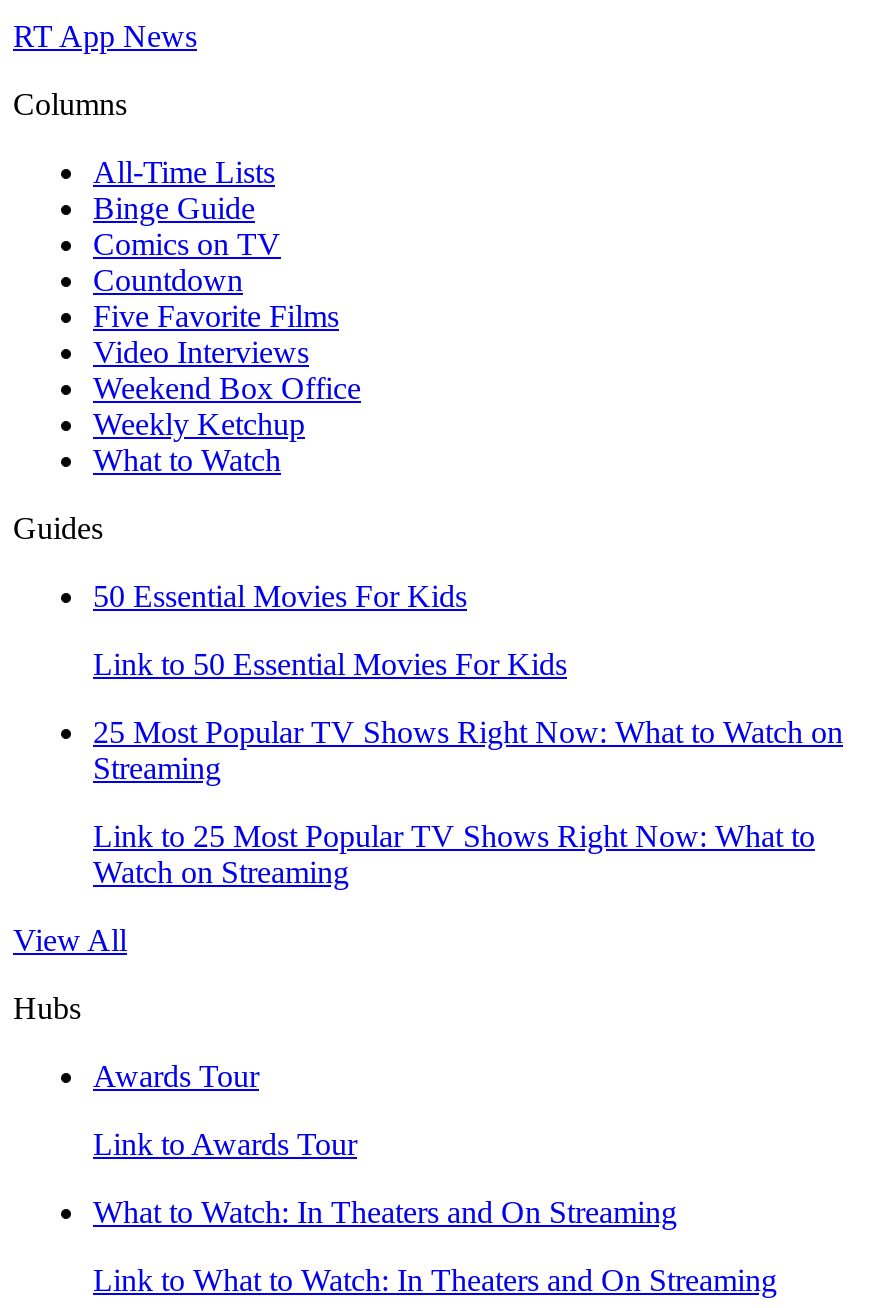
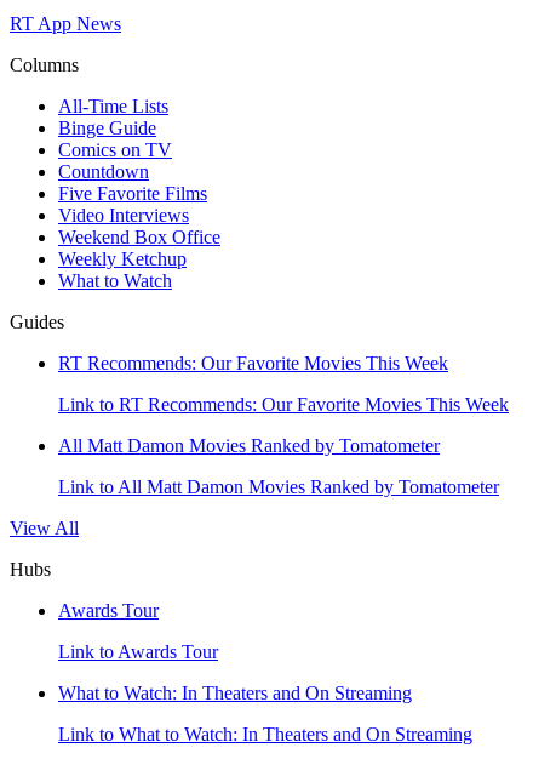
[93,579,467,613] 50 Essential Movies For Kids -> [58,353,448,373] RT Recommends: Our Favorite Movies This Week
[93,647,567,681] Link to 50 Essential Movies For Kids -> [58,394,509,415] Link to RT Recommends: Our Favorite Movies This Week
[93,715,843,785] 25 Most Popular TV Shows Right Now: What to Watch on | Streaming -> [58,435,440,456] All Matt Damon Movies Ranked by Tomatometer
[93,819,815,889] Link to 25 Most Popular TV Shows Right Now: What to | Watch on Streaming -> [58,476,499,497] Link to All Matt Damon Movies Ranked by Tomatometer

